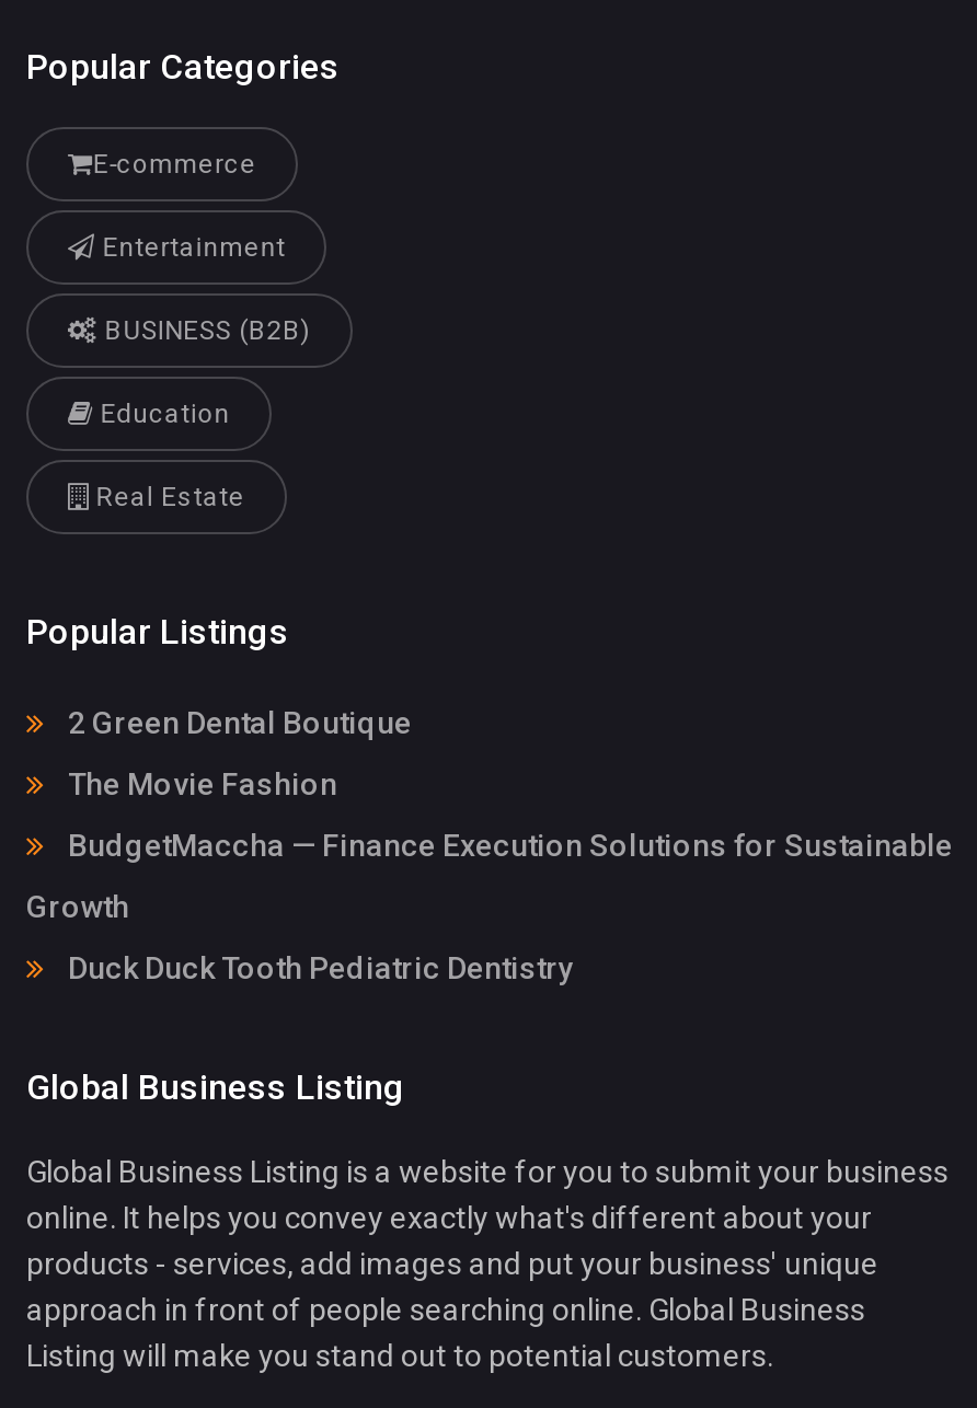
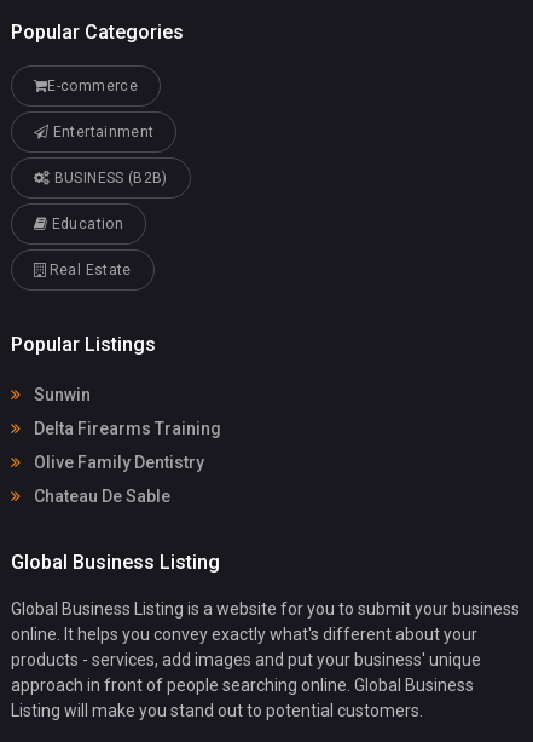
[26,706,953,986] 2 Green Dental Boutique | The Movie Fashion | BudgetMaccha — Finance Execution Solutions for Sustainable | Growth | Duck Duck Tooth Pediatric Dentistry -> [30,386,221,507] Sunwin | Delta Firearms Training | Olive Family Dentistry | Chateau De Sable

